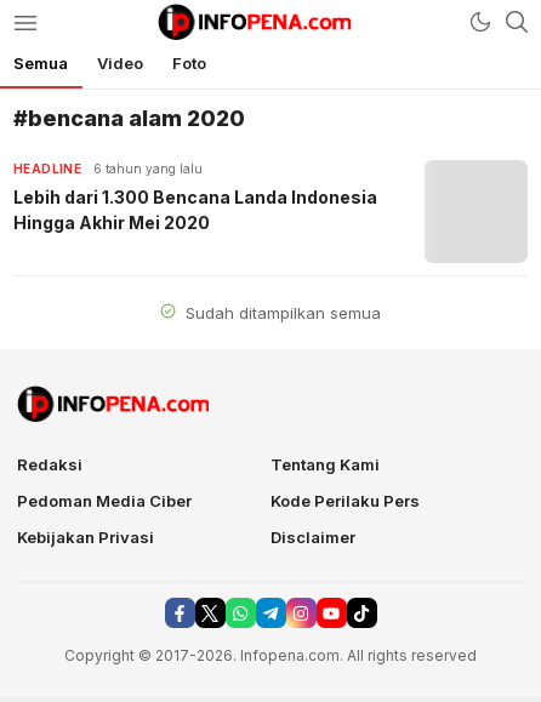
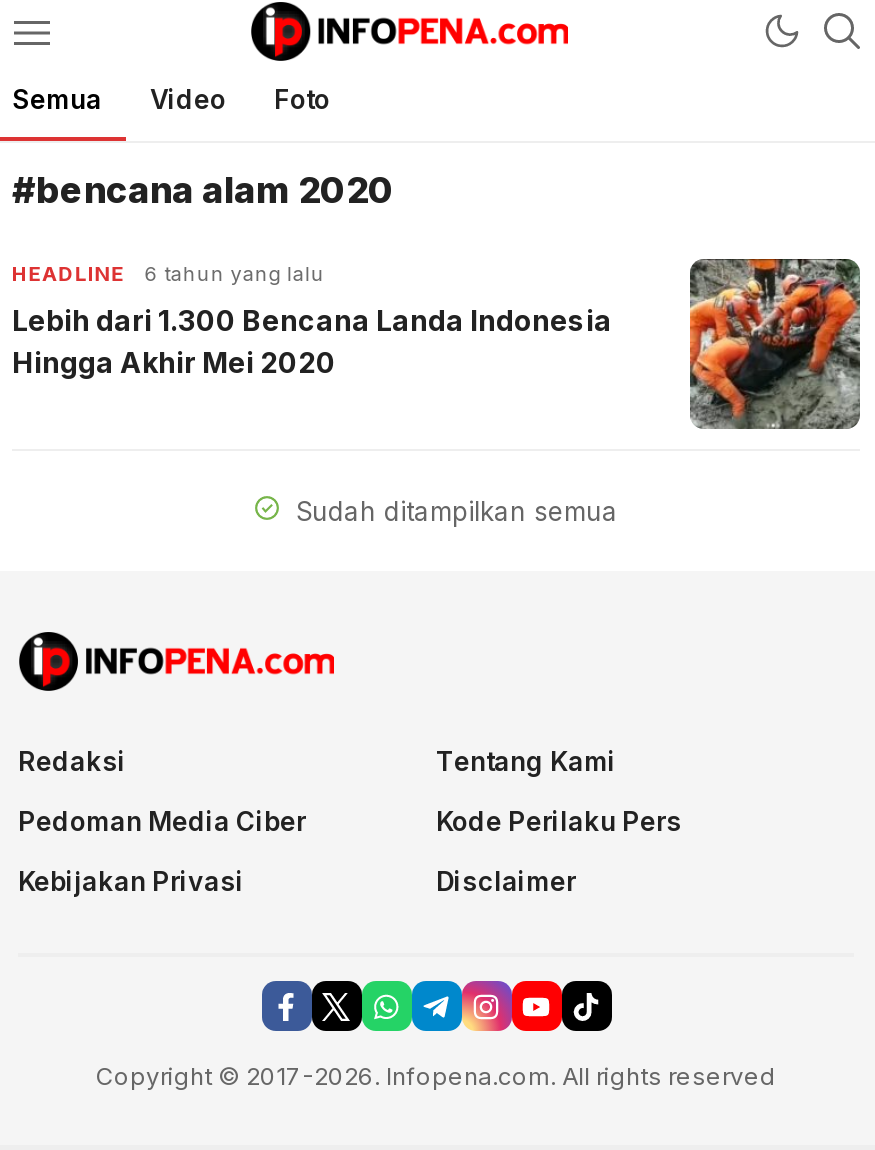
none -> [688,257,862,431] [image]

